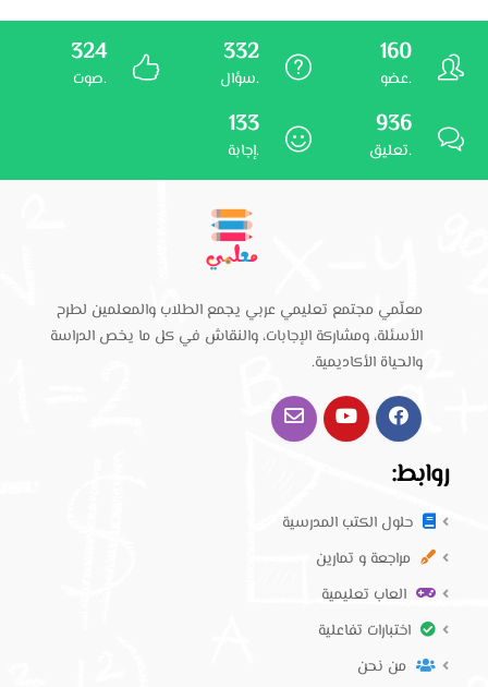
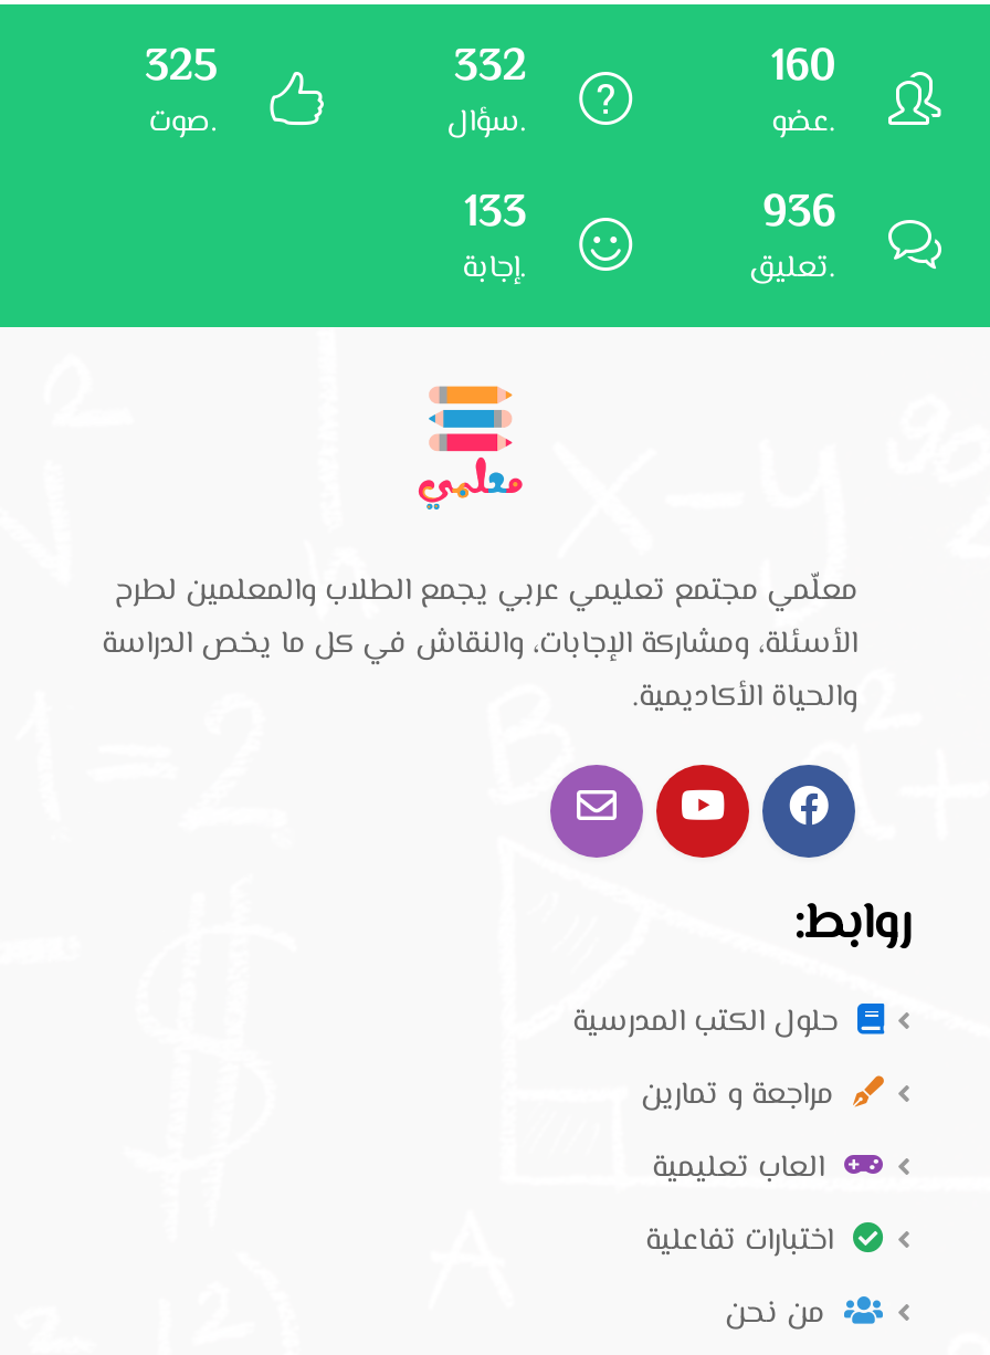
[71,36,107,70] 324 -> [144,35,217,104] 325

